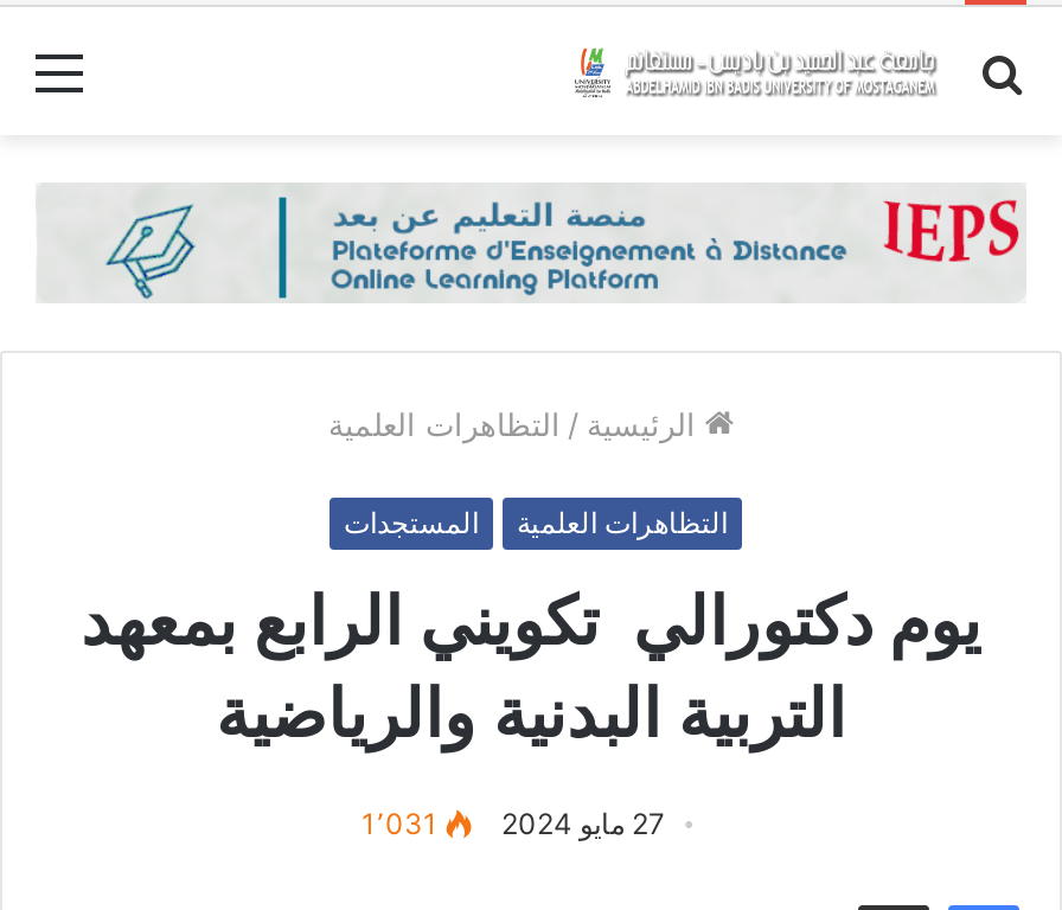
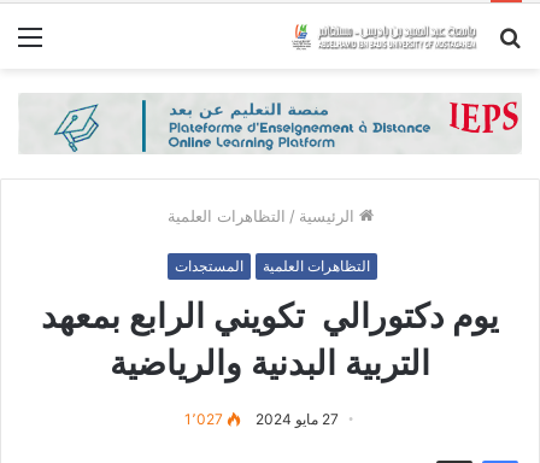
[362,806,437,842] 1٬031 -> [184,410,222,428] 1٬027

